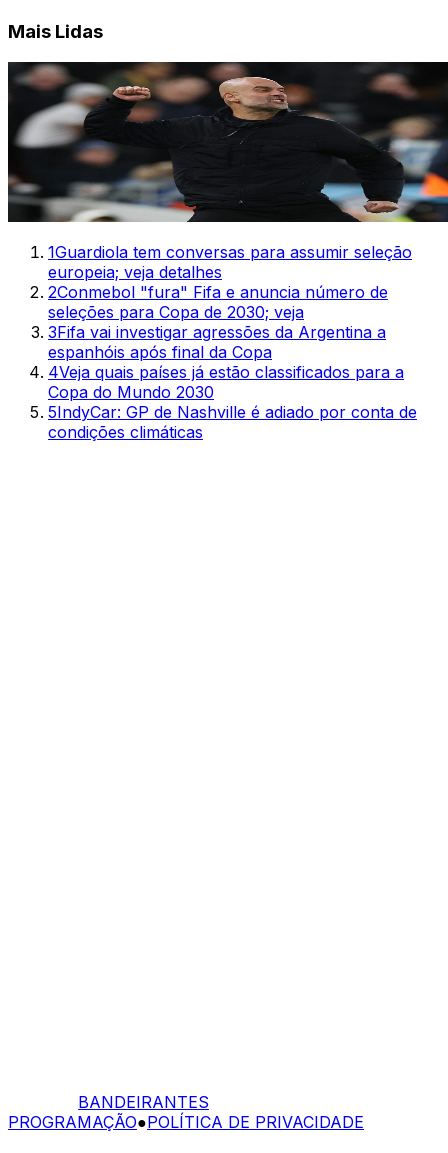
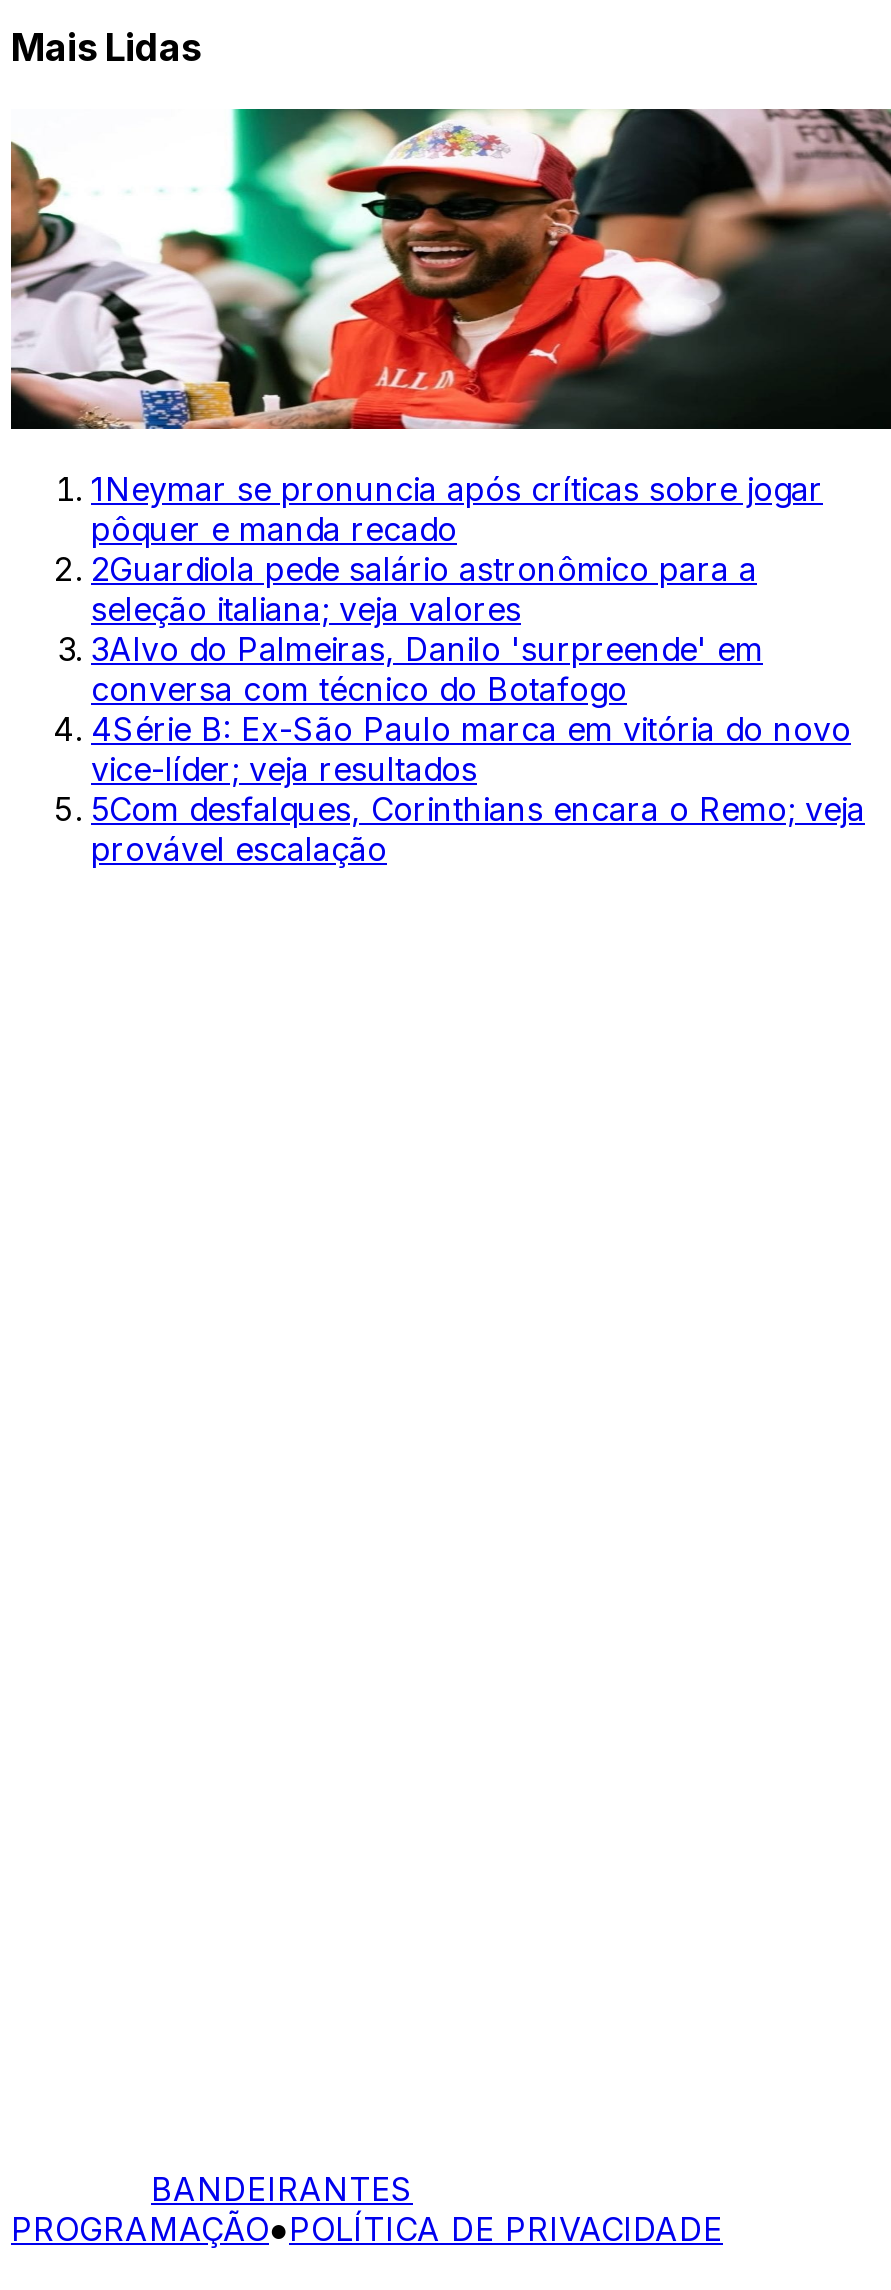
[7,61,445,442] [image] | 1 Guardiola tem conversas para assumir seleção | europeia; veja detalhes | 2Conmebol "fura" Fifa e anuncia número de | seleções para Copa de 2030; veja | 3Fifa vai investigar agressões da Argentina a | espanhóis após final da Copa | 4Veja quais países já estão classificados para a | Copa do Mundo 2030 | 5IndyCar: GP de Nashville é adiado por conta de | condições climáticas -> [9,107,885,869] [image] | 1 Neymar se pronuncia após críticas sobre jogar | pôquer e manda recado | 2Guardiola pede salário astronômico para a | seleção italiana; veja valores | 3Alvo do Palmeiras, Danilo 'surpreende' em | conversa com técnico do Botafogo | 4Série B: Ex-São Paulo marca em vitória do novo | vice-líder; veja resultados | 5Com desfalques, Corinthians encara o Remo; veja | provável escalação

